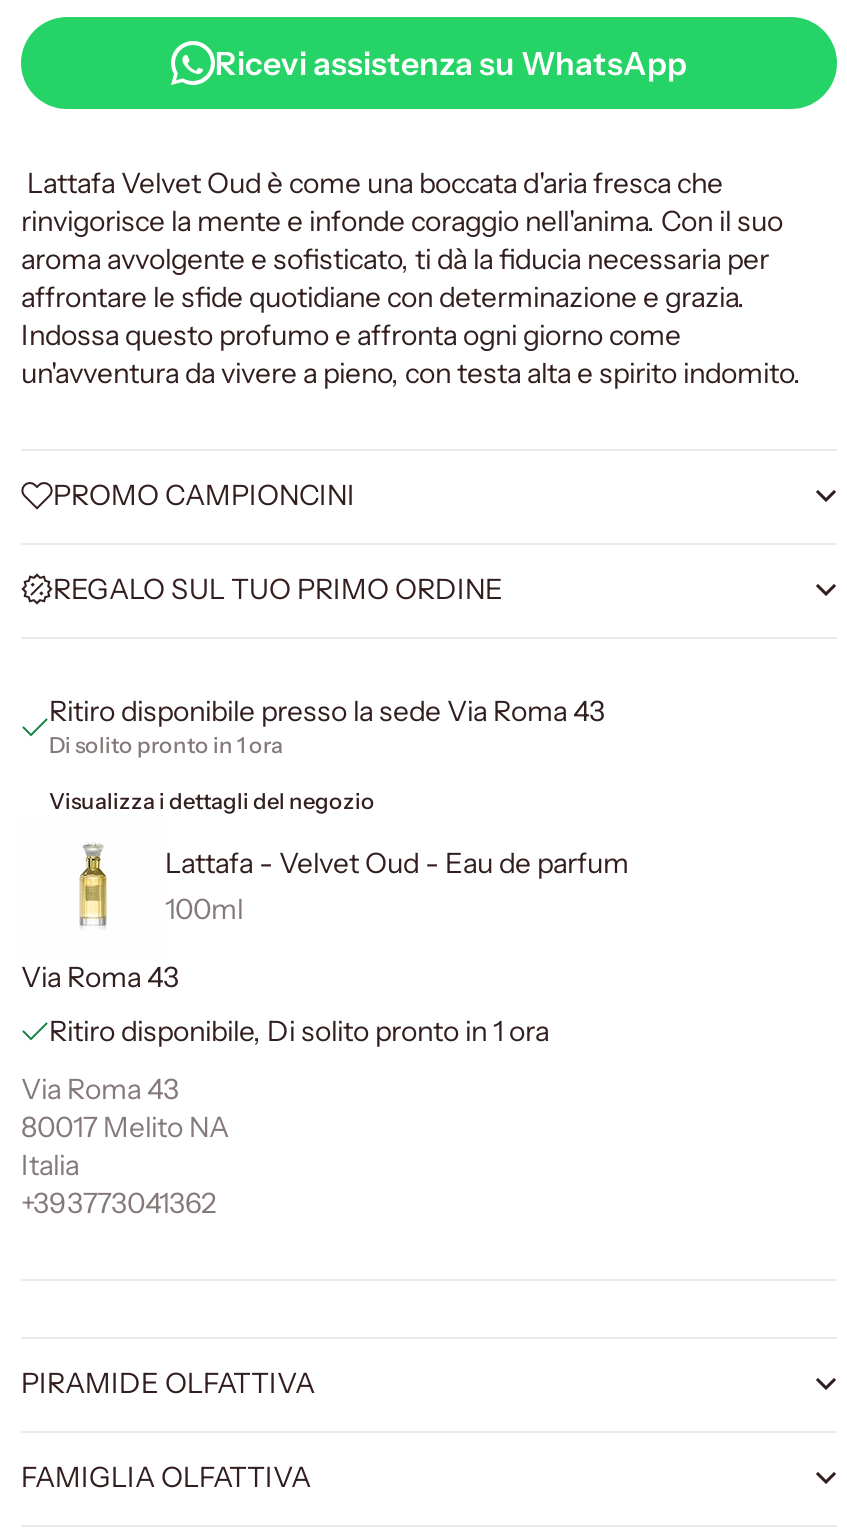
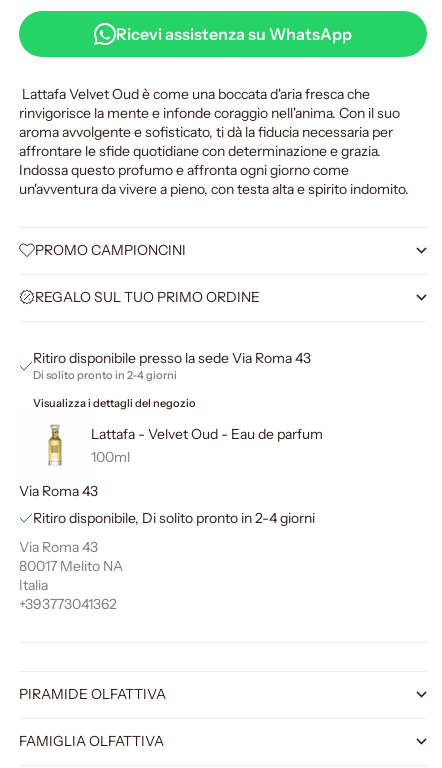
[49,731,283,759] Di solito pronto in 1 ora -> [33,368,177,382] Di solito pronto in 2-4 giorni
[49,1013,549,1049] Ritiro disponibile, Di solito pronto in 1 ora -> [33,509,315,527] Ritiro disponibile, Di solito pronto in 2-4 giorni

